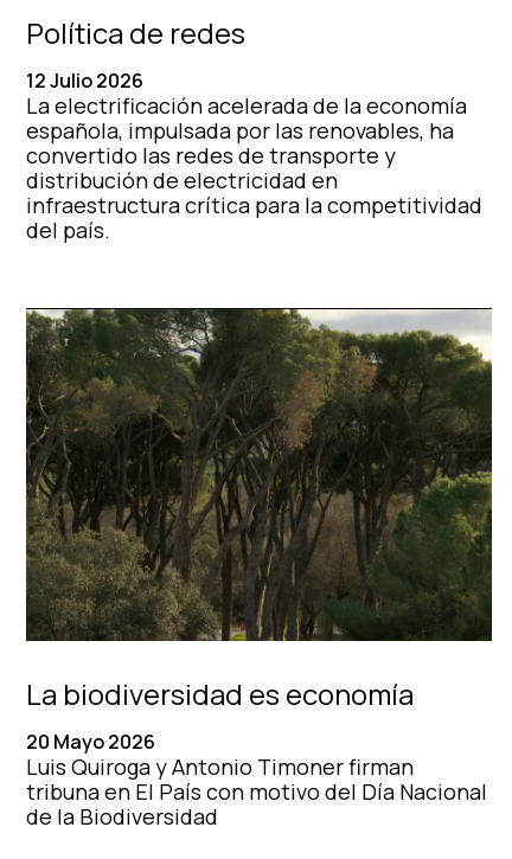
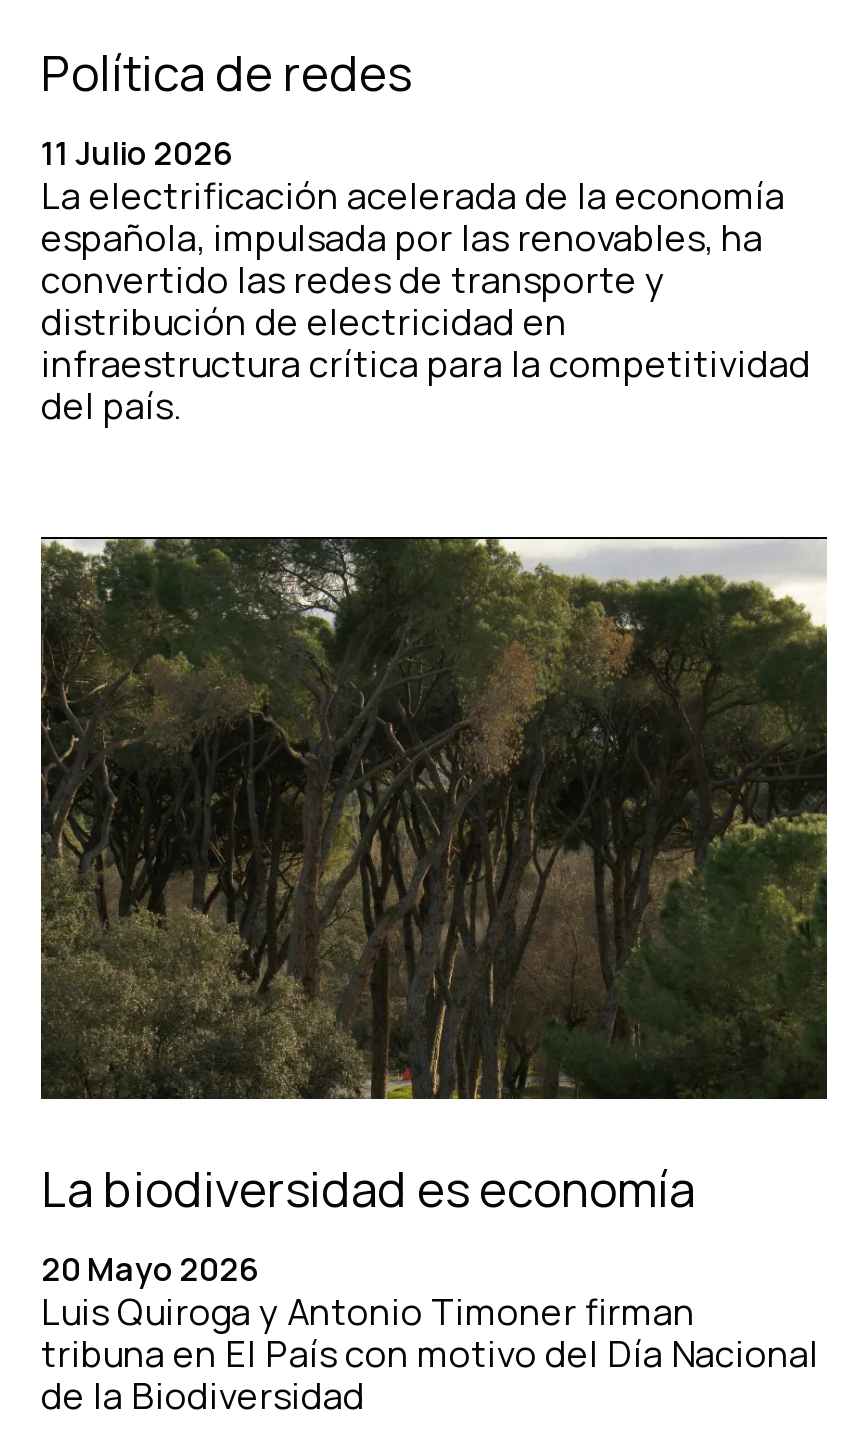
[26,68,143,94] 12 Julio 2026 -> [41,132,233,176] 11 Julio 2026

